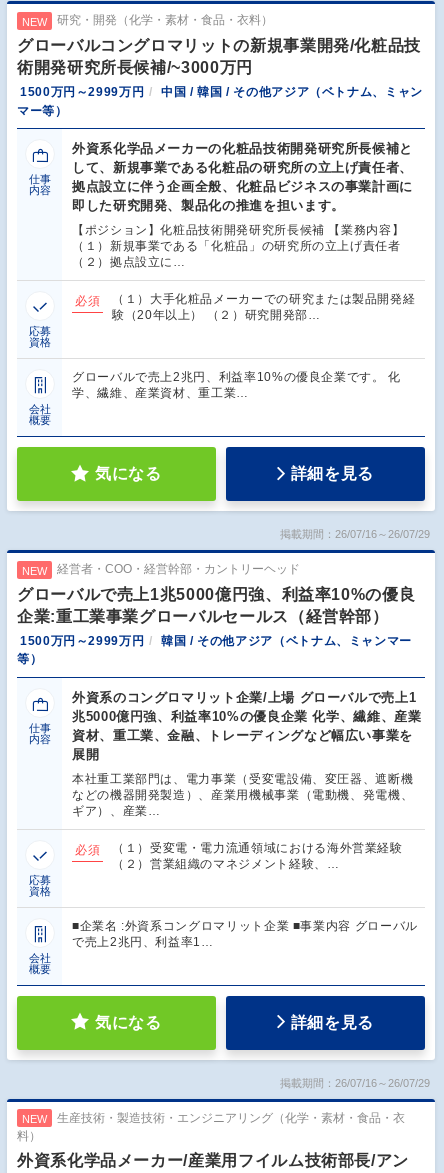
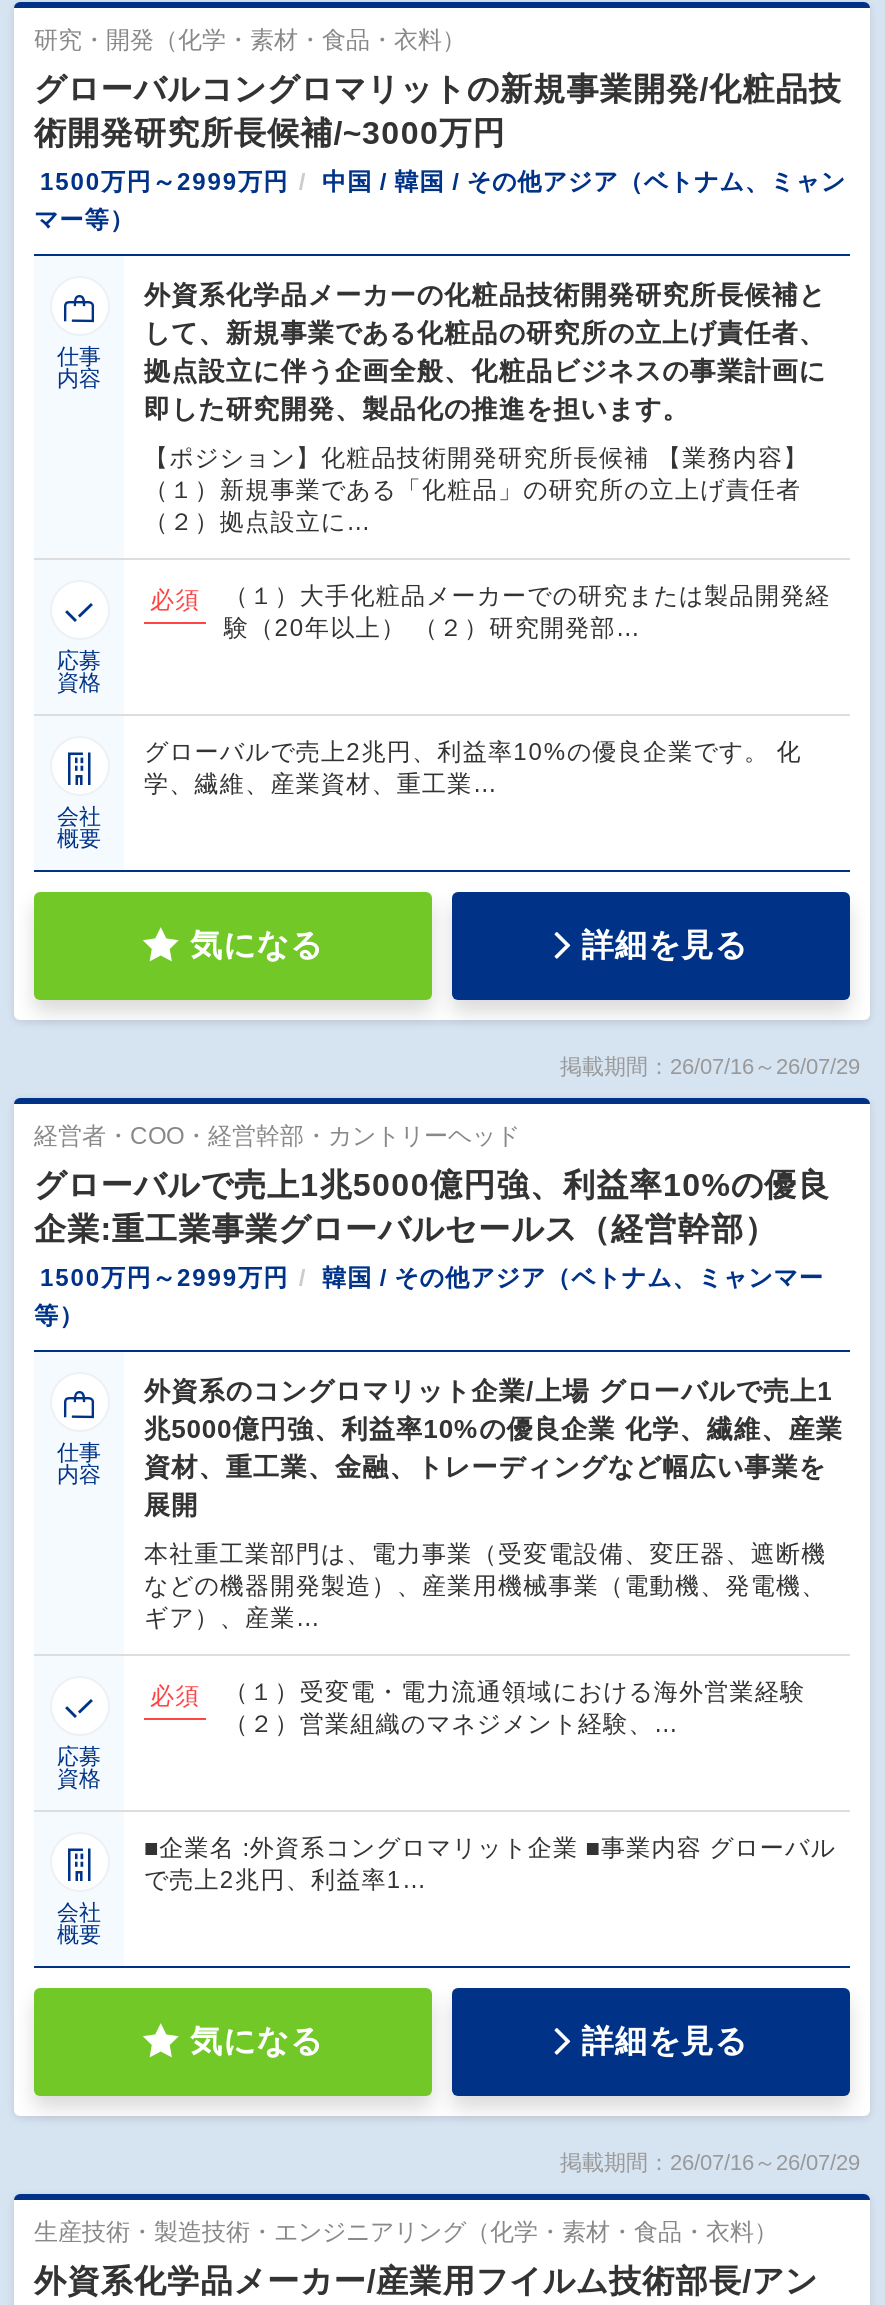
[22,16,47,28] NEW -> none
[22,565,47,577] NEW -> none
[17,1111,405,1143] NEW | 生産技術・製造技術・エンジニアリング（化学・素材・食品・衣 | 料） -> [34,2218,778,2246] 生産技術・製造技術・エンジニアリング（化学・素材・食品・衣料）

